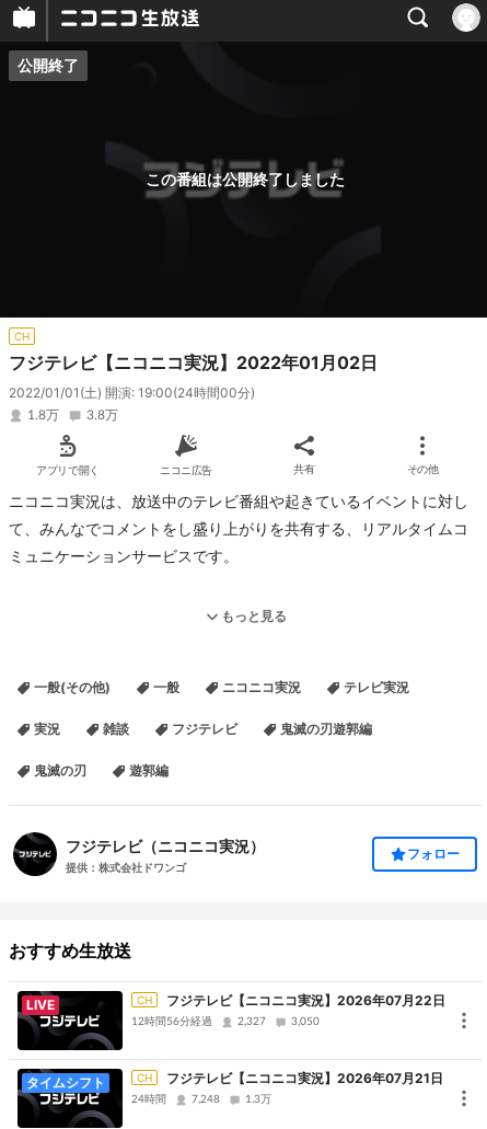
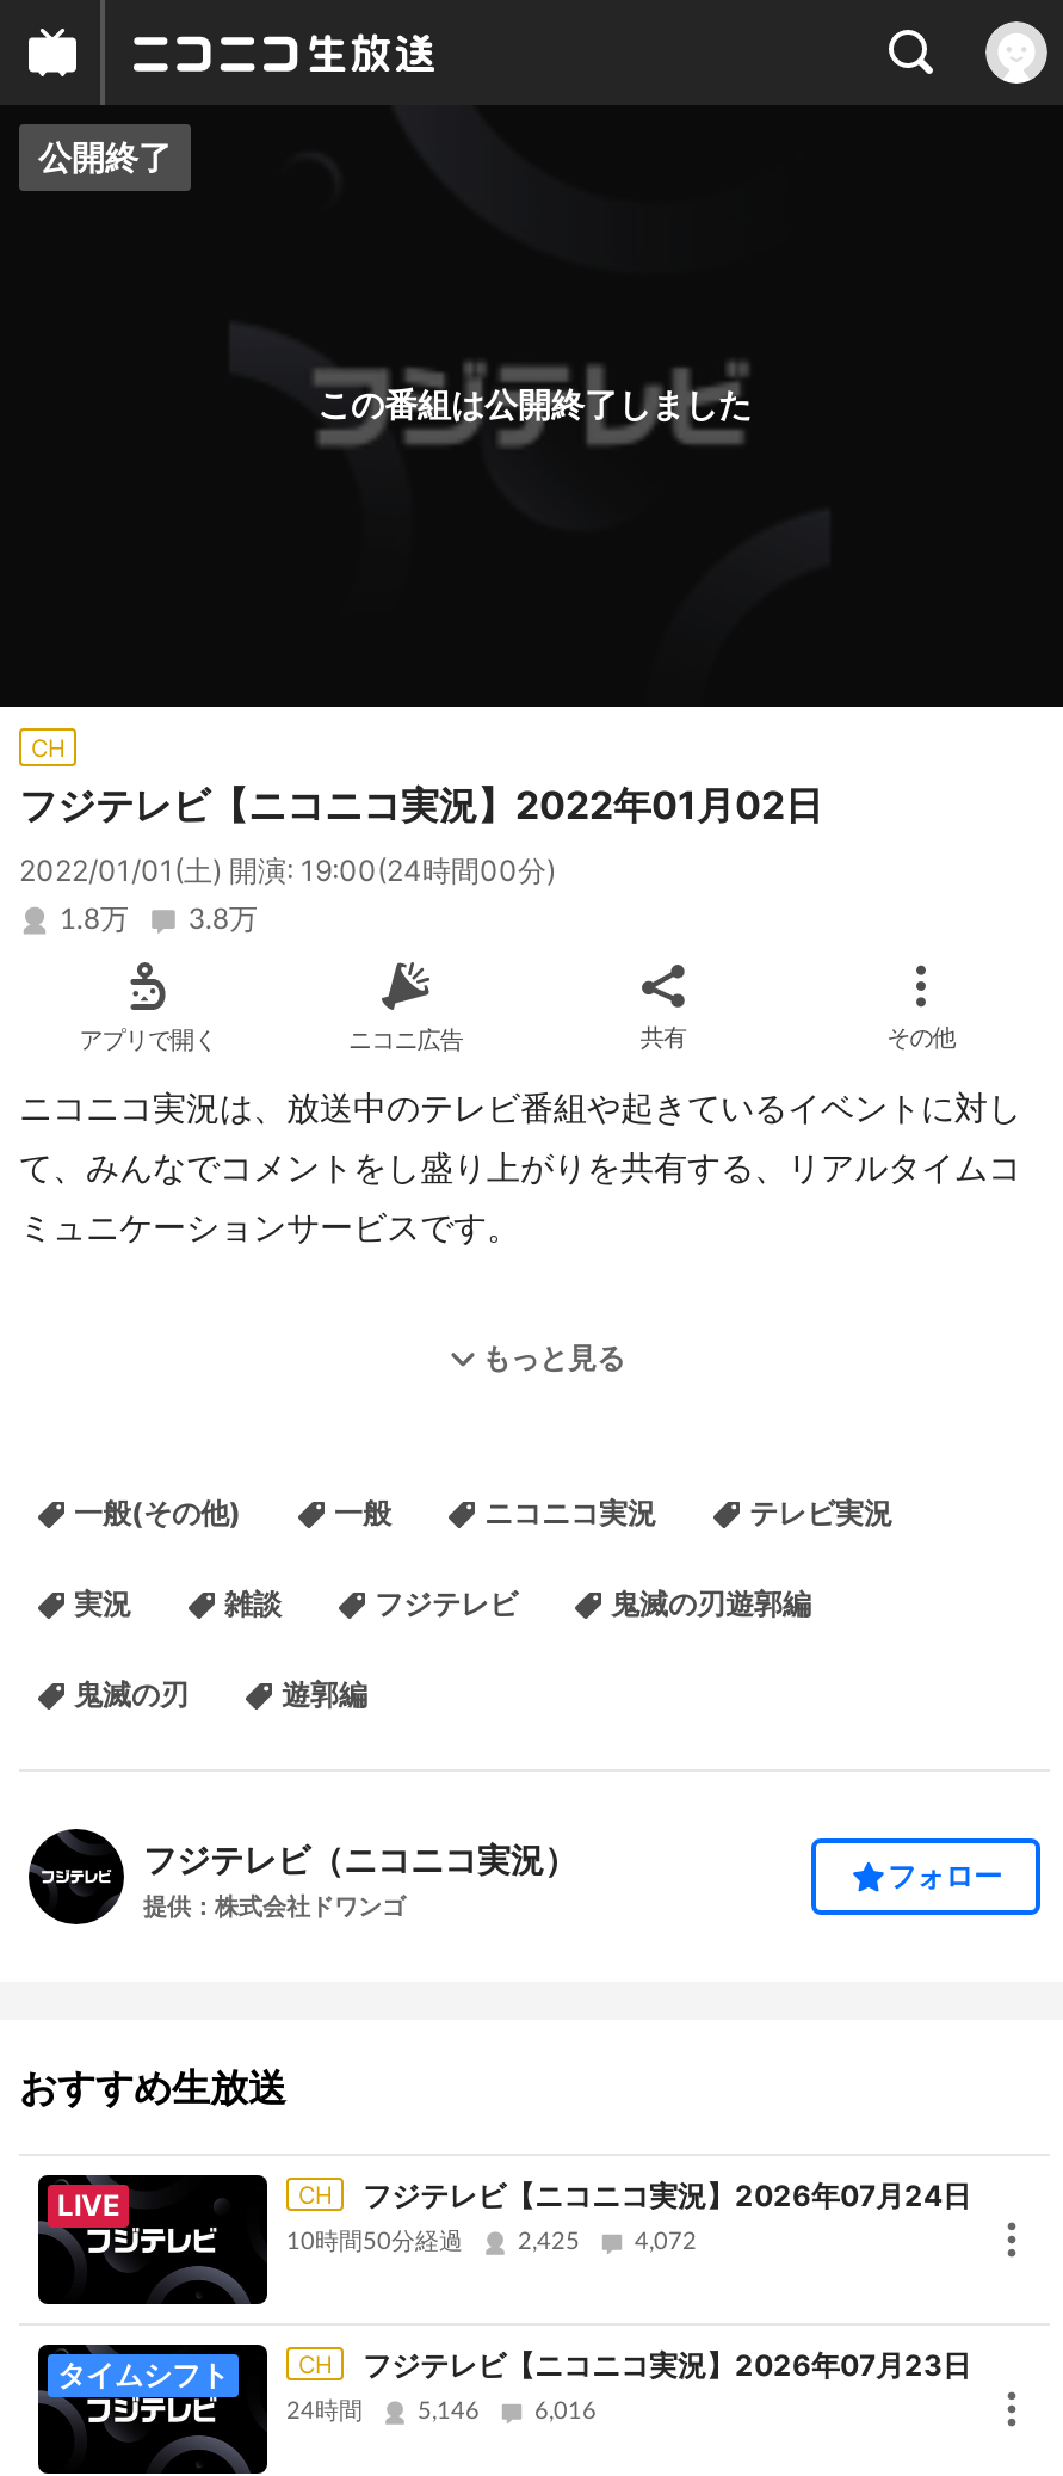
[166,992,445,1008] フジテレビ【ニコニコ実況】2026年07月22日 -> [363,2177,971,2213] フジテレビ【ニコニコ実況】2026年07月24日
[131,1016,212,1027] 12時間56分経過 -> [286,2229,463,2253] 10時間50分経過
[237,1016,266,1027] 2,327 -> [518,2231,580,2254] 2,425
[291,1016,320,1027] 3,050 -> [635,2231,697,2254] 4,072
[166,1070,443,1086] フジテレビ【ニコニコ実況】2026年07月21日 -> [363,2346,971,2382] フジテレビ【ニコニコ実況】2026年07月23日
[192,1094,271,1105] 7,248 | 1.3万 -> [418,2400,597,2424] 5,146 | 6,016

